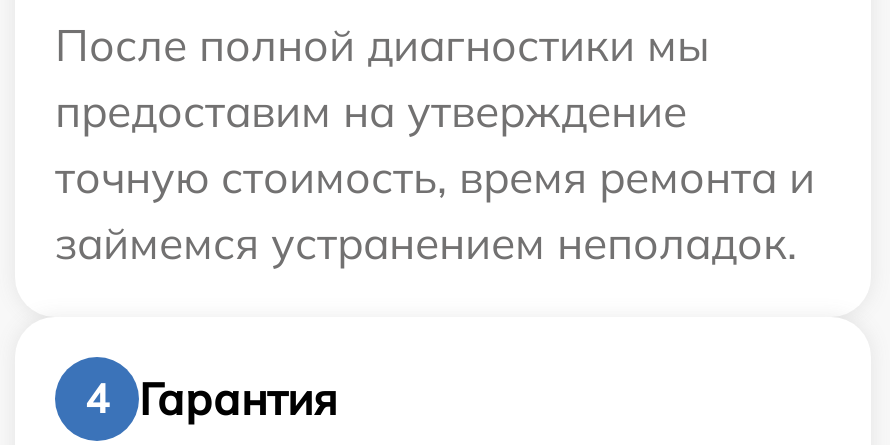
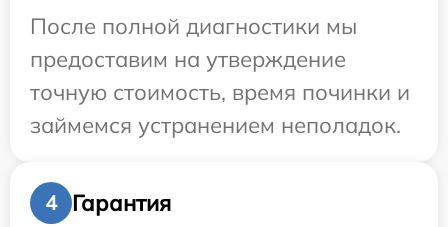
[55,149,815,205] точную стоимость, время ремонта и -> [30,78,410,106] точную стоимость, время починки и

